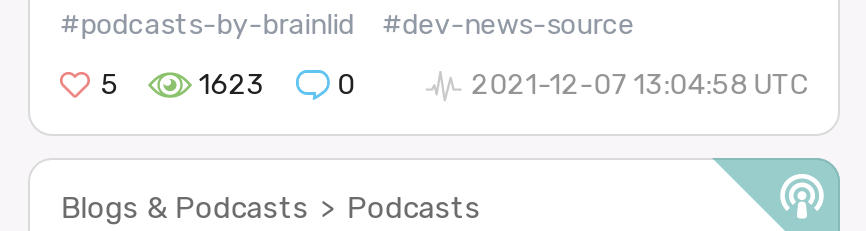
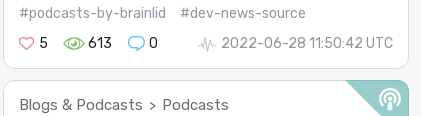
[199,68,265,102] 1623 -> [88,35,112,52] 613
[472,68,808,102] 2021-12-07 13:04:58 UTC -> [221,35,393,52] 2022-06-28 11:50:42 UTC

